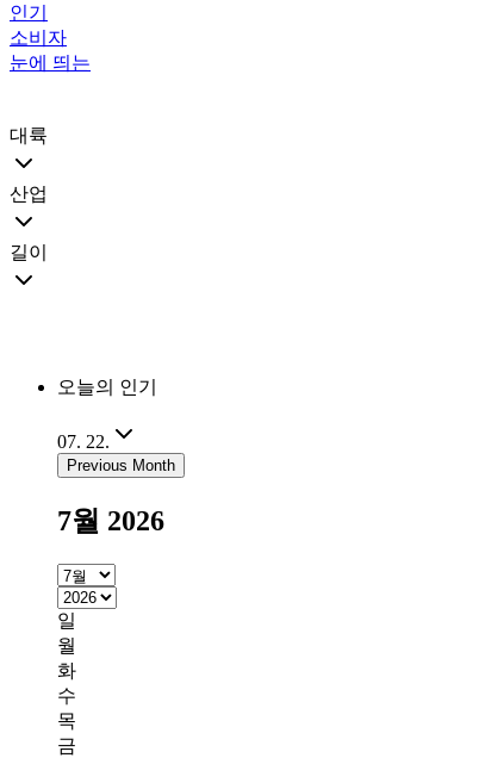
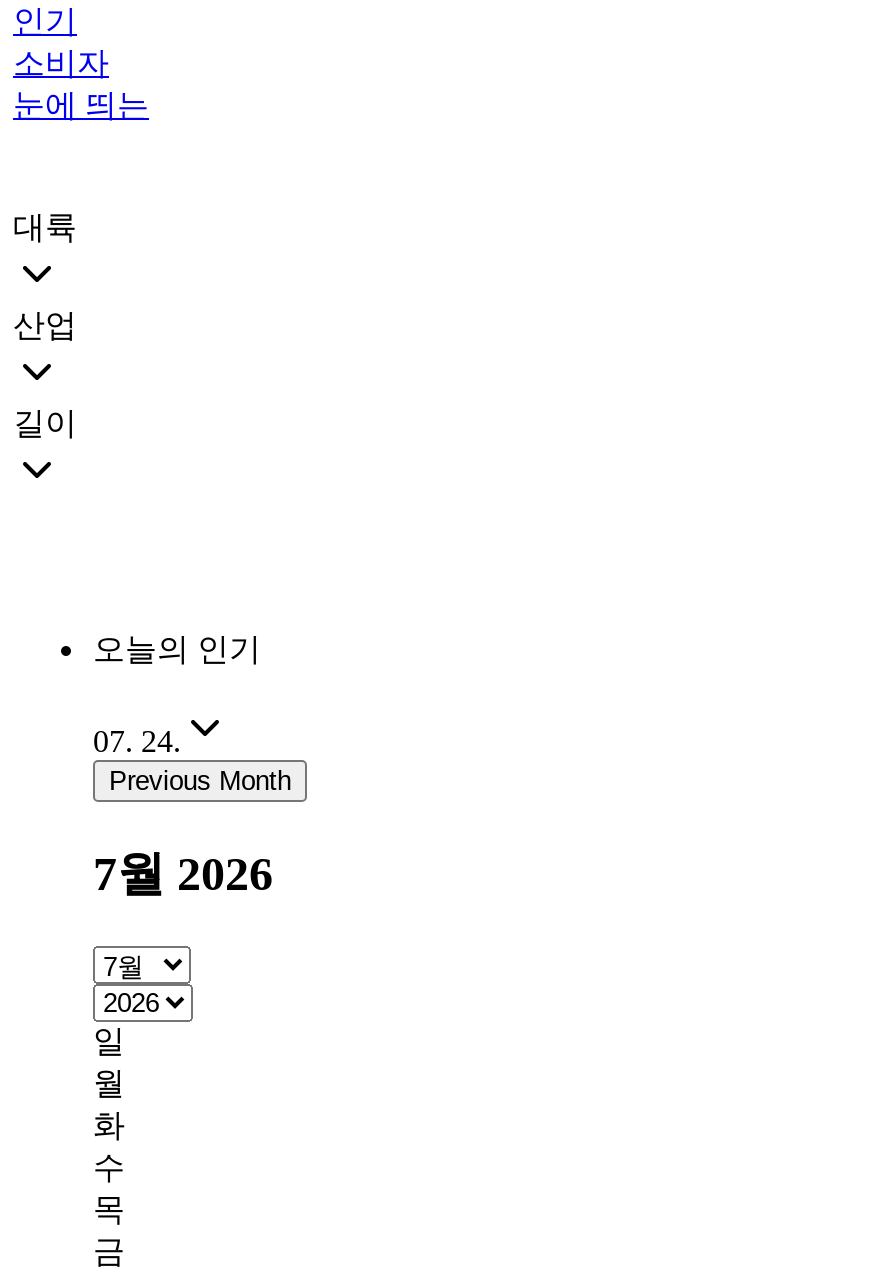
[57,432,110,452] 07. 22. -> [93,724,181,758] 07. 24.

